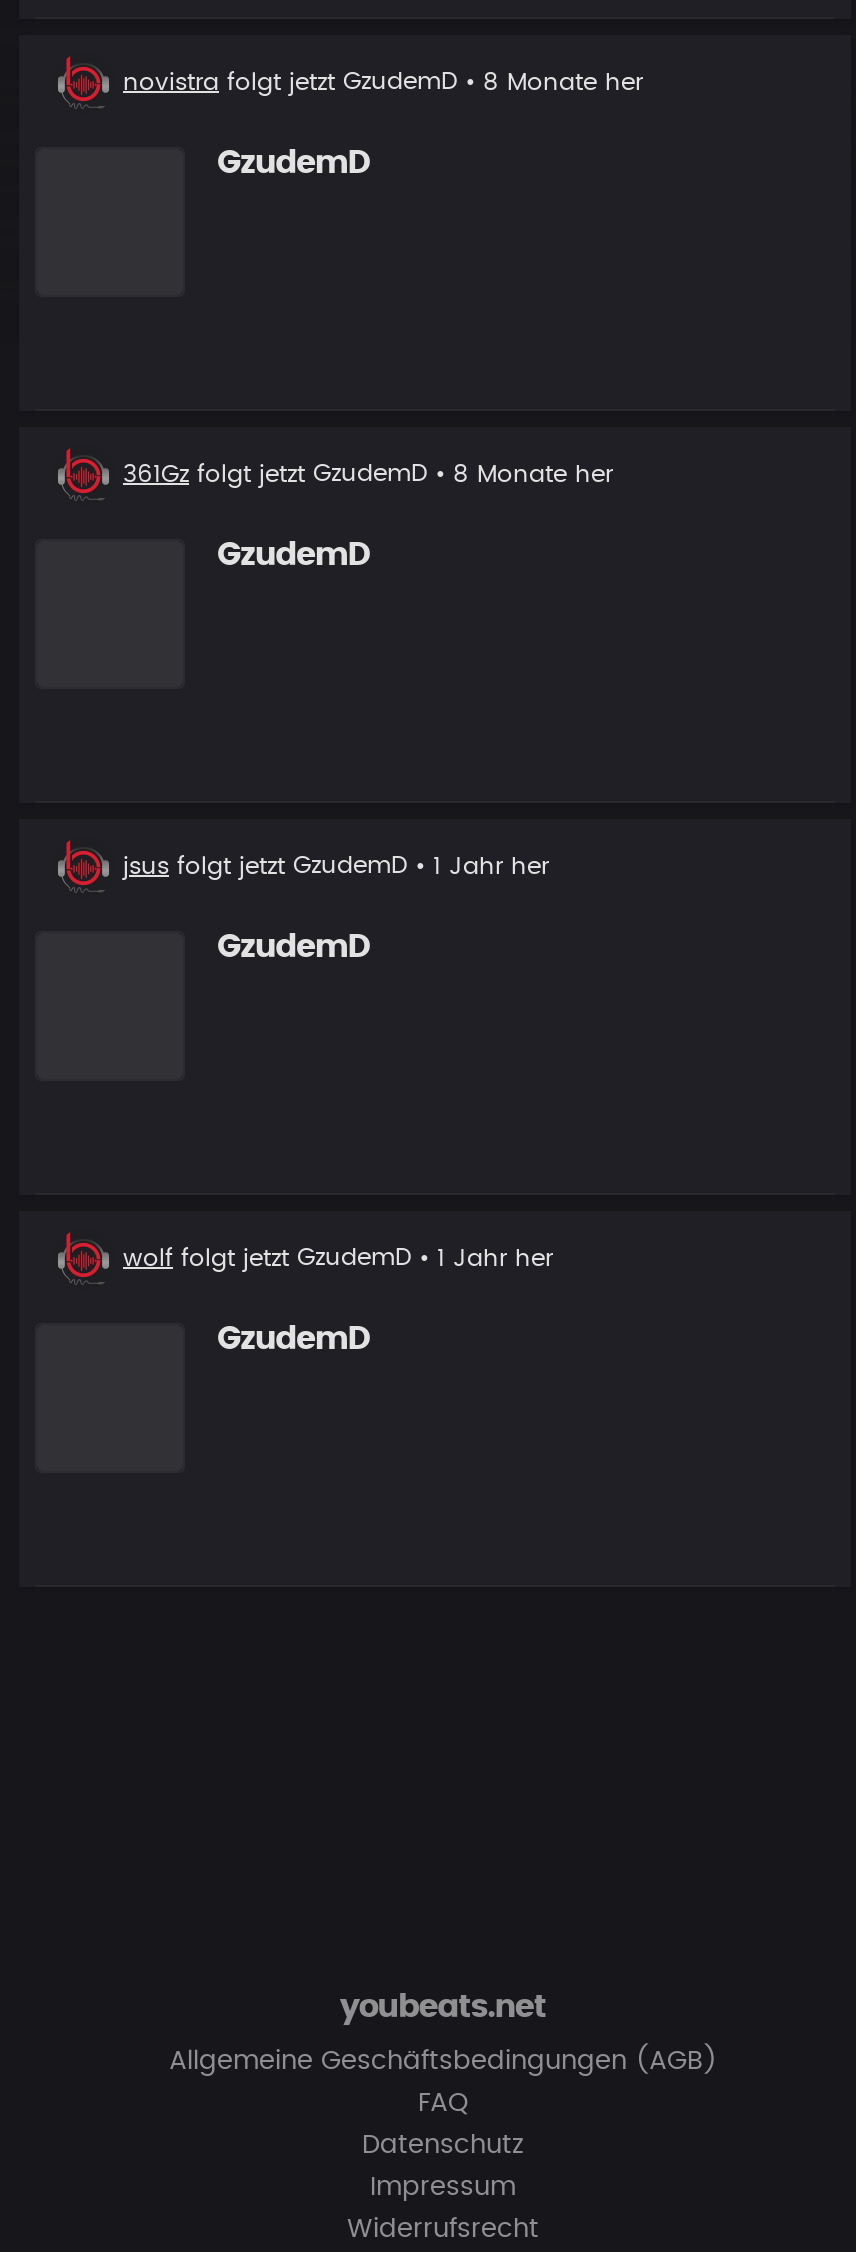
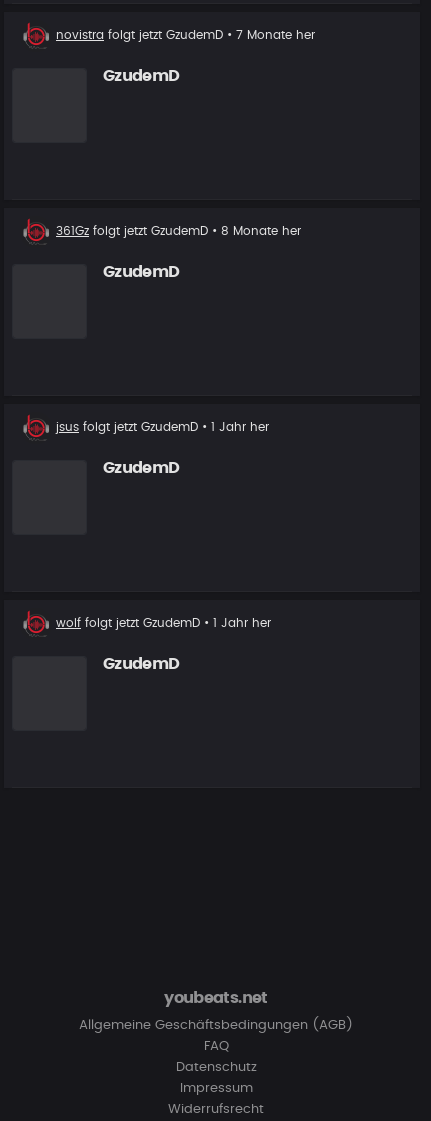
[123,70,643,94] novistra folgt jetzt GzudemD • 8 Monate her -> [56,29,315,41] novistra folgt jetzt GzudemD • 7 Monate her

